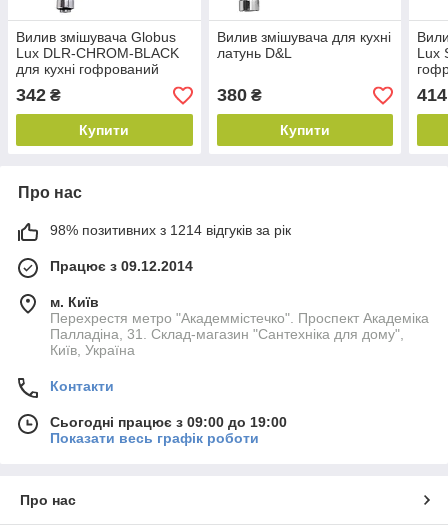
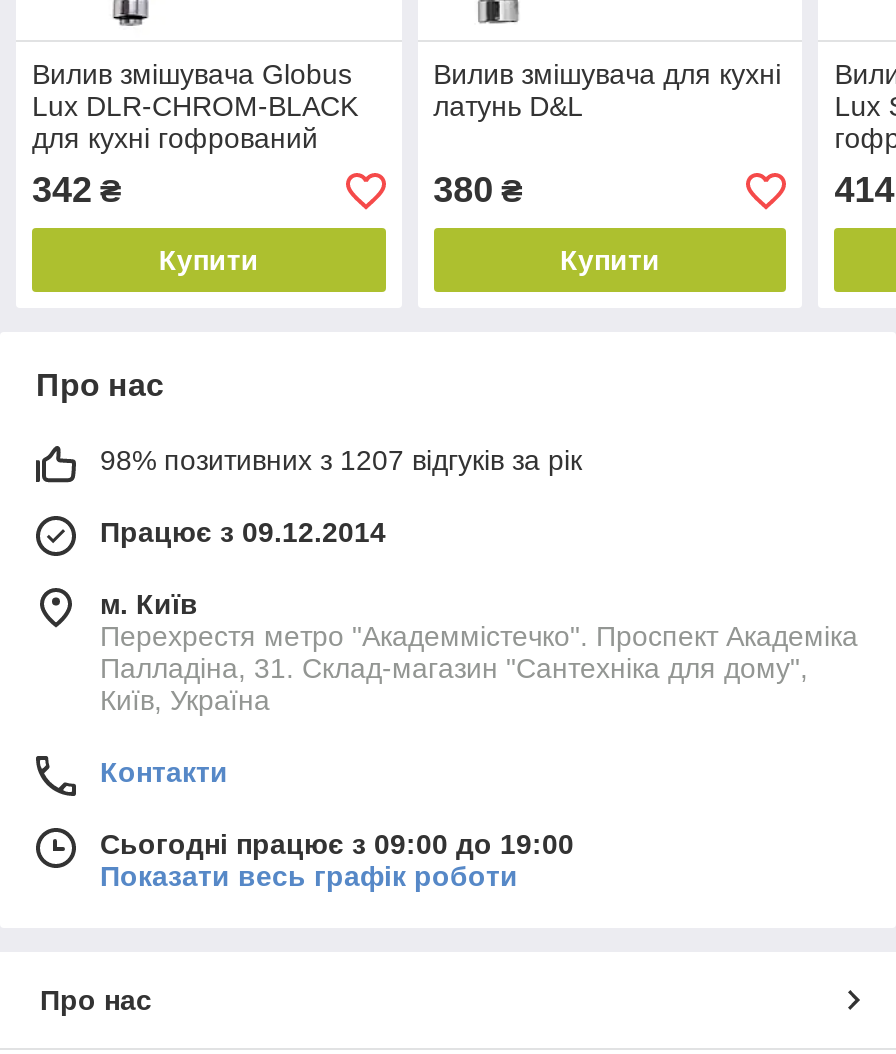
[50,222,291,238] 98% позитивних з 1214 відгуків за рік -> [100,444,582,476] 98% позитивних з 1207 відгуків за рік

